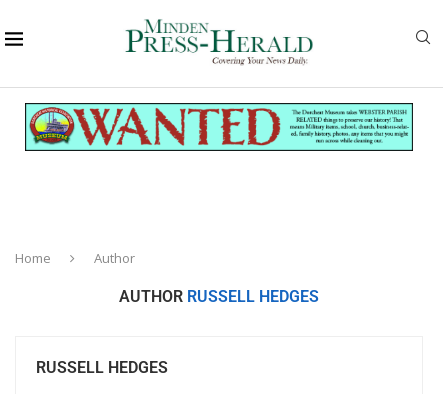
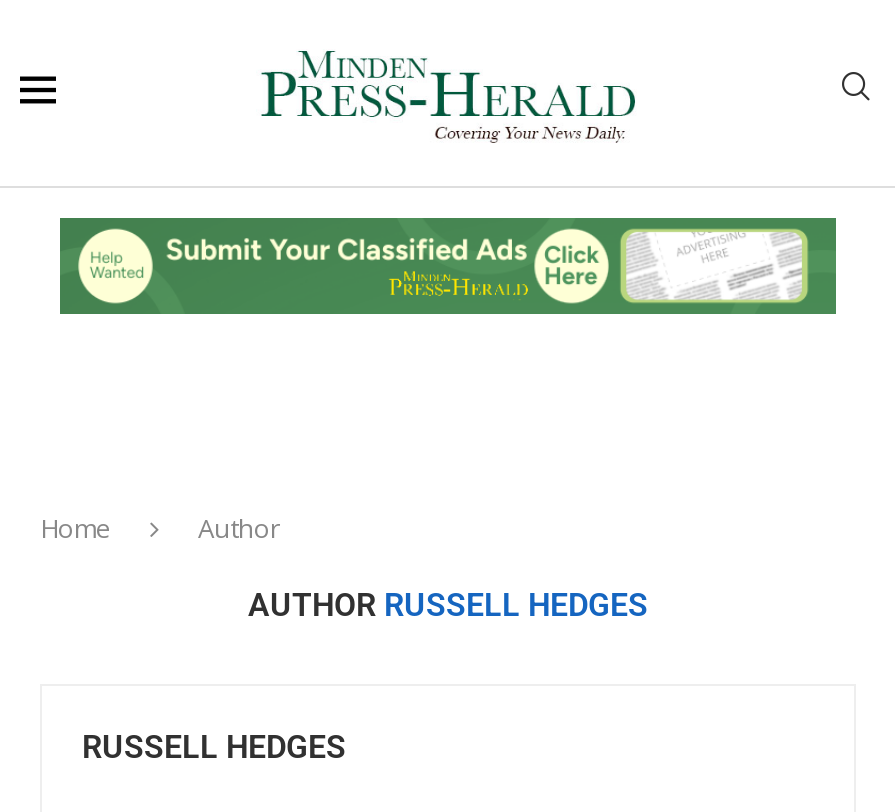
[25,102,413,152] [image] -> [58,216,836,316] [image]

